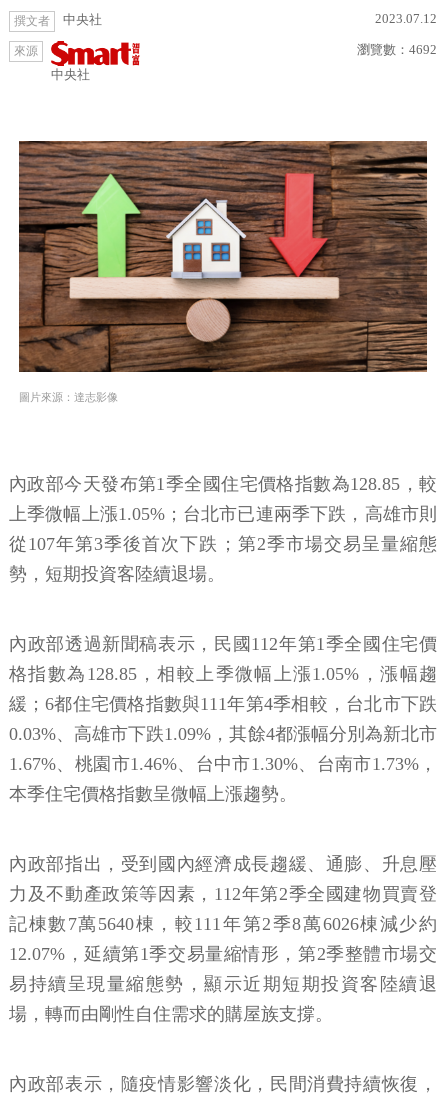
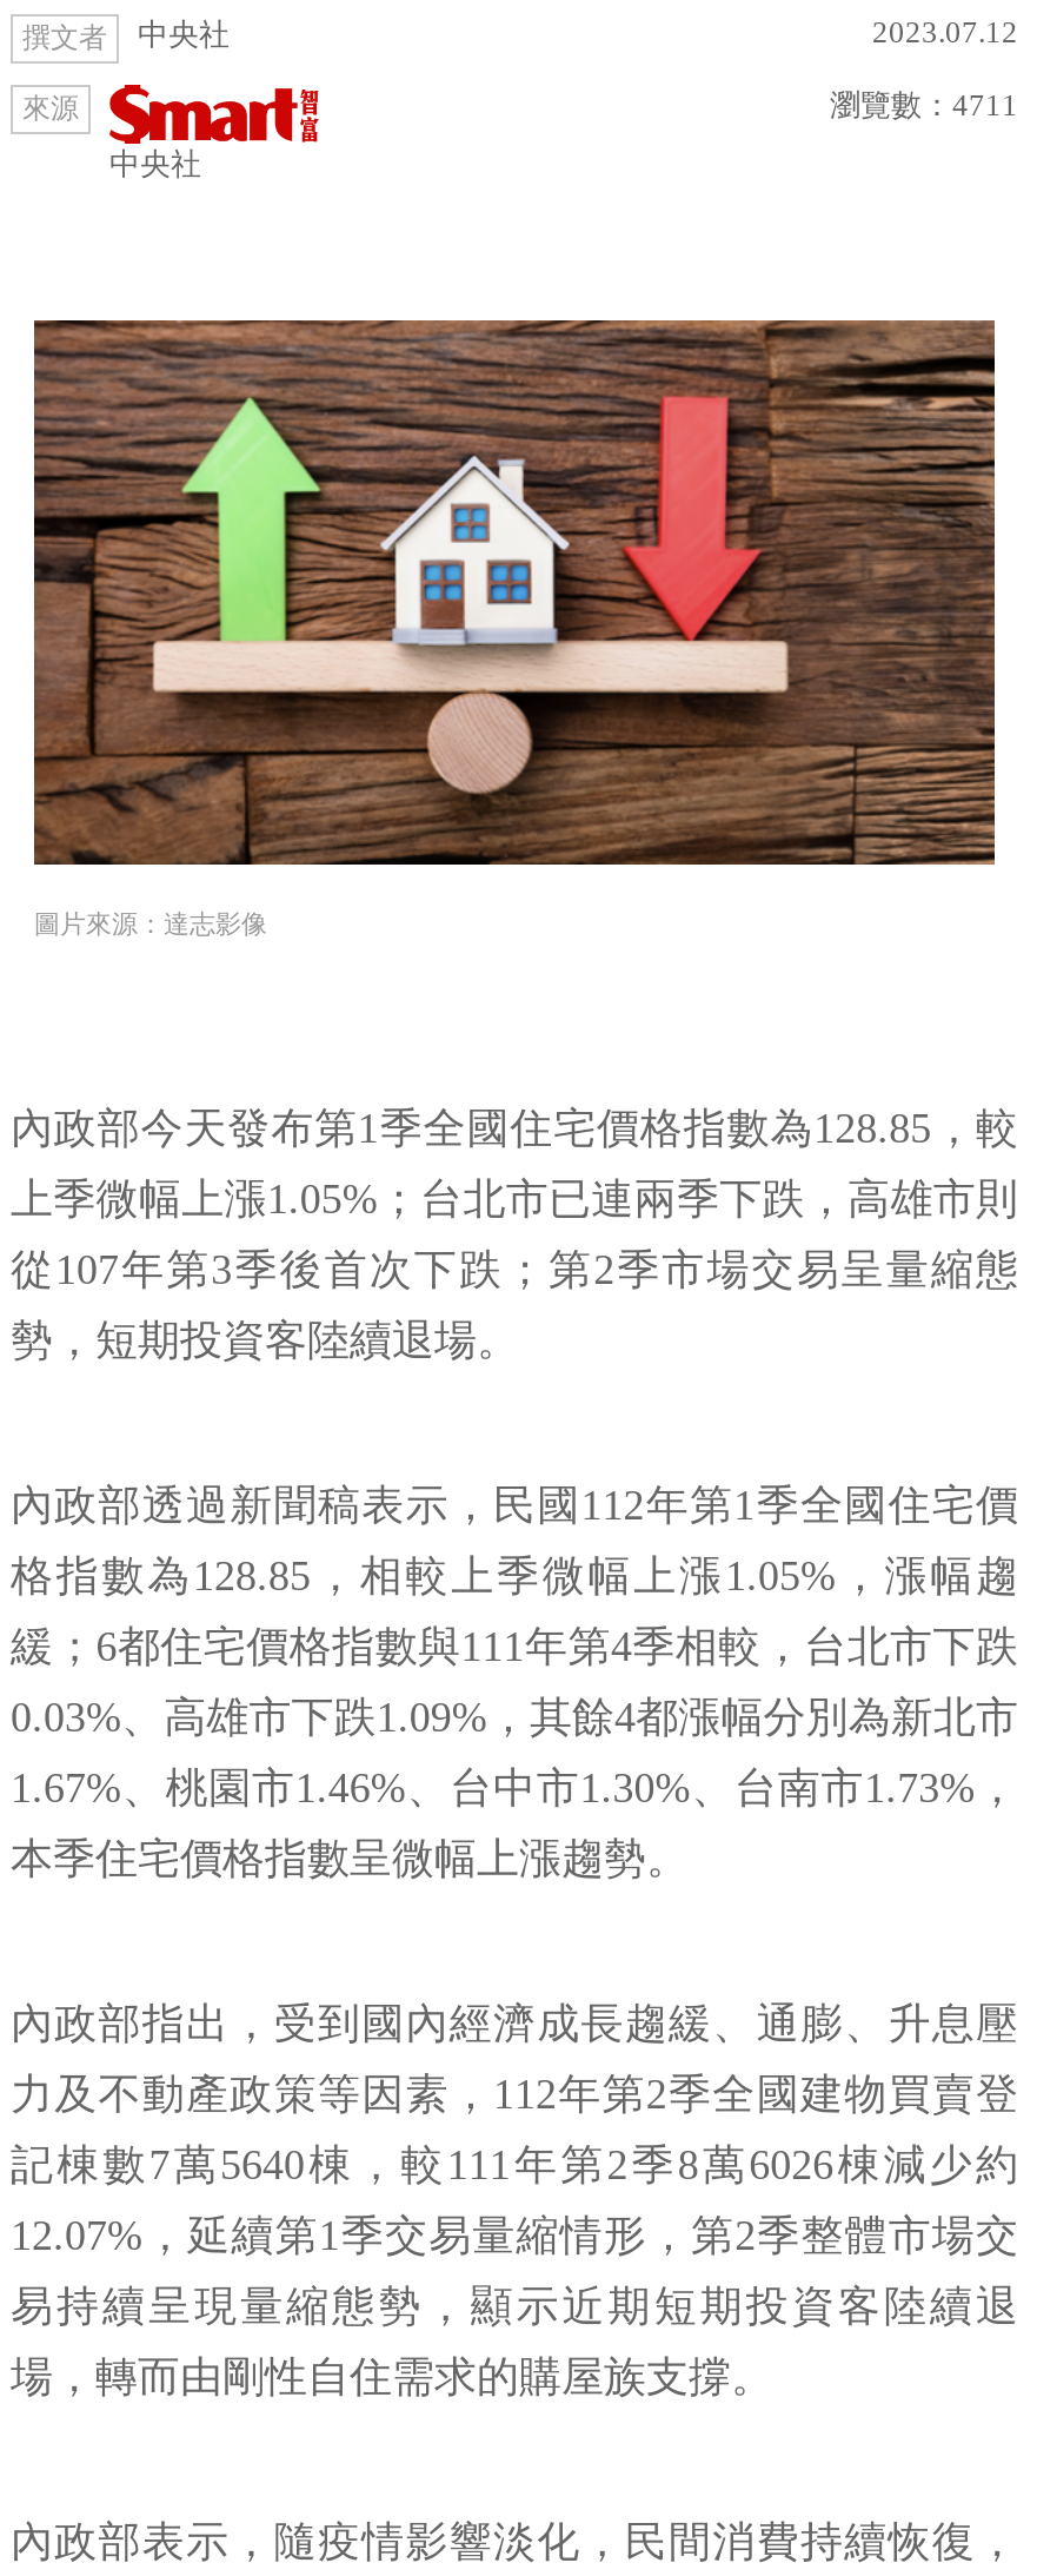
[357,42,437,57] 瀏覽數：4692 -> [830,87,1018,122] 瀏覽數：4711

